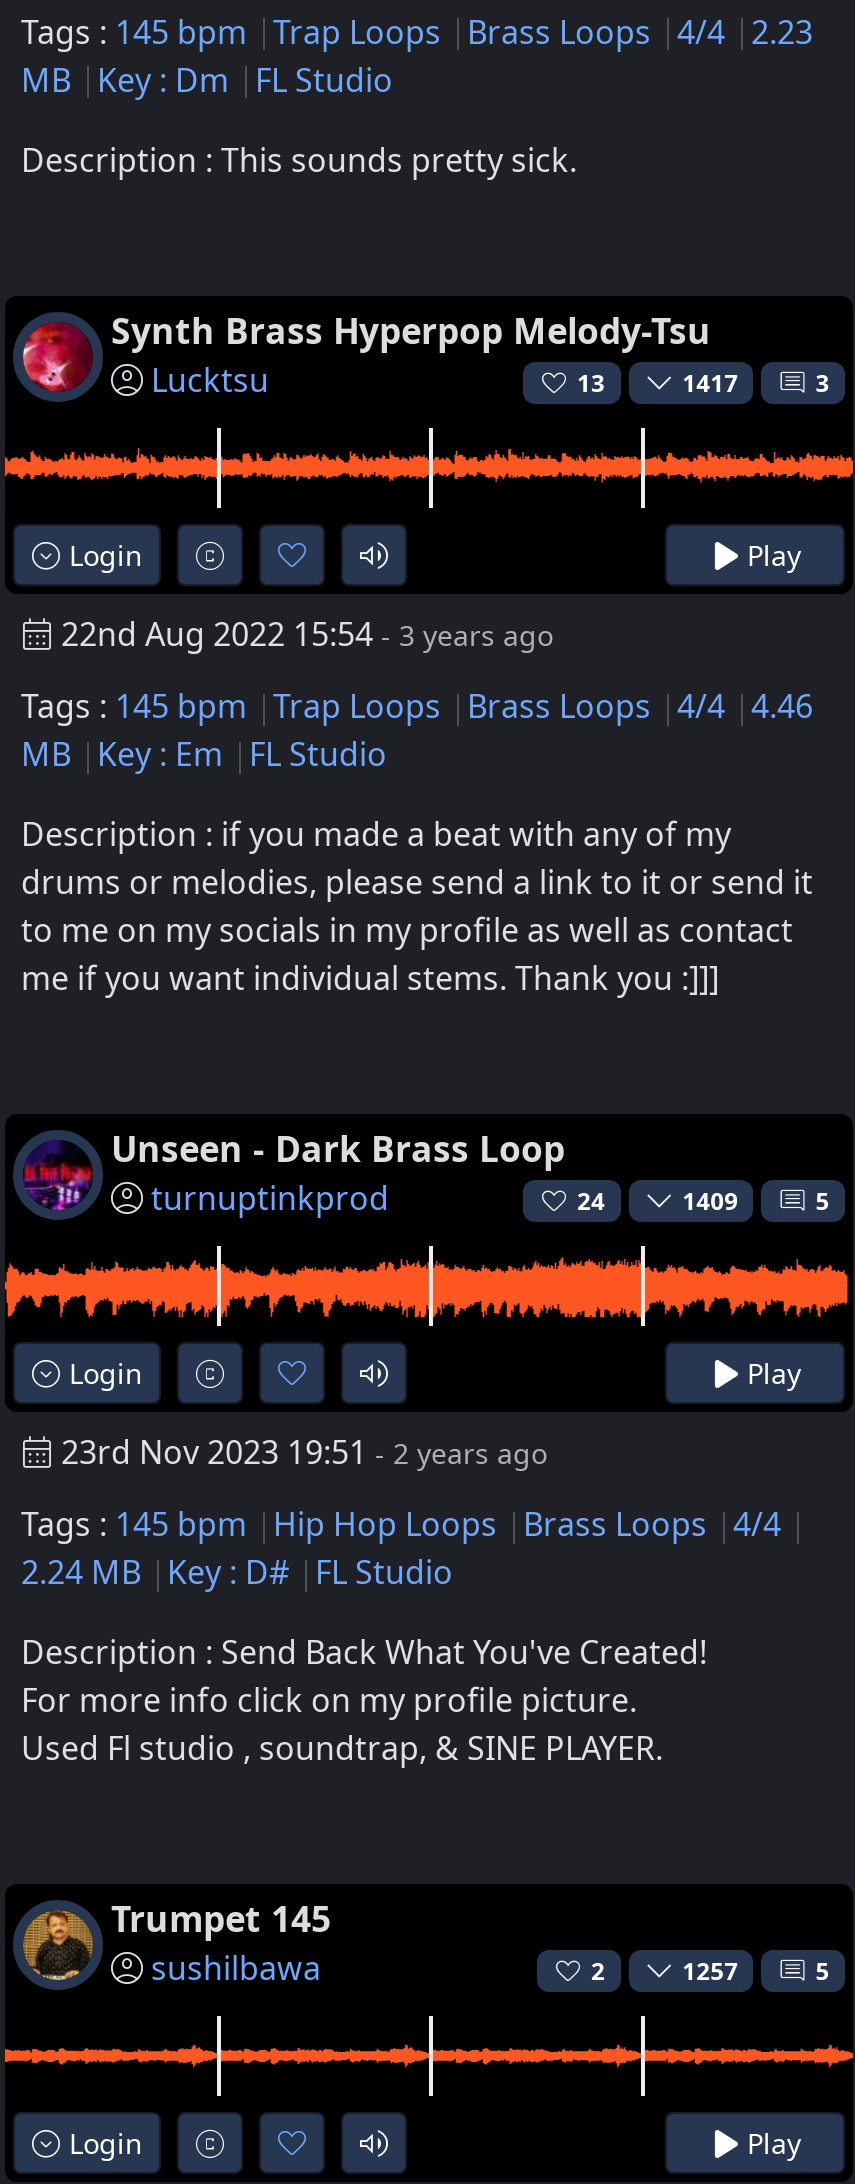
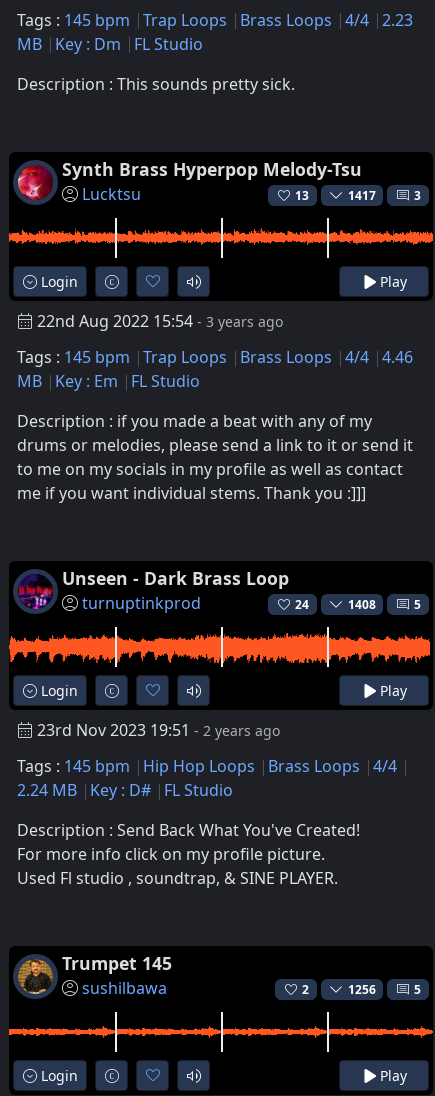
[682,1184,738,1218] 1409 -> [348,596,376,613] 1408
[682,1954,738,1988] 1257 -> [348,981,376,998] 1256

